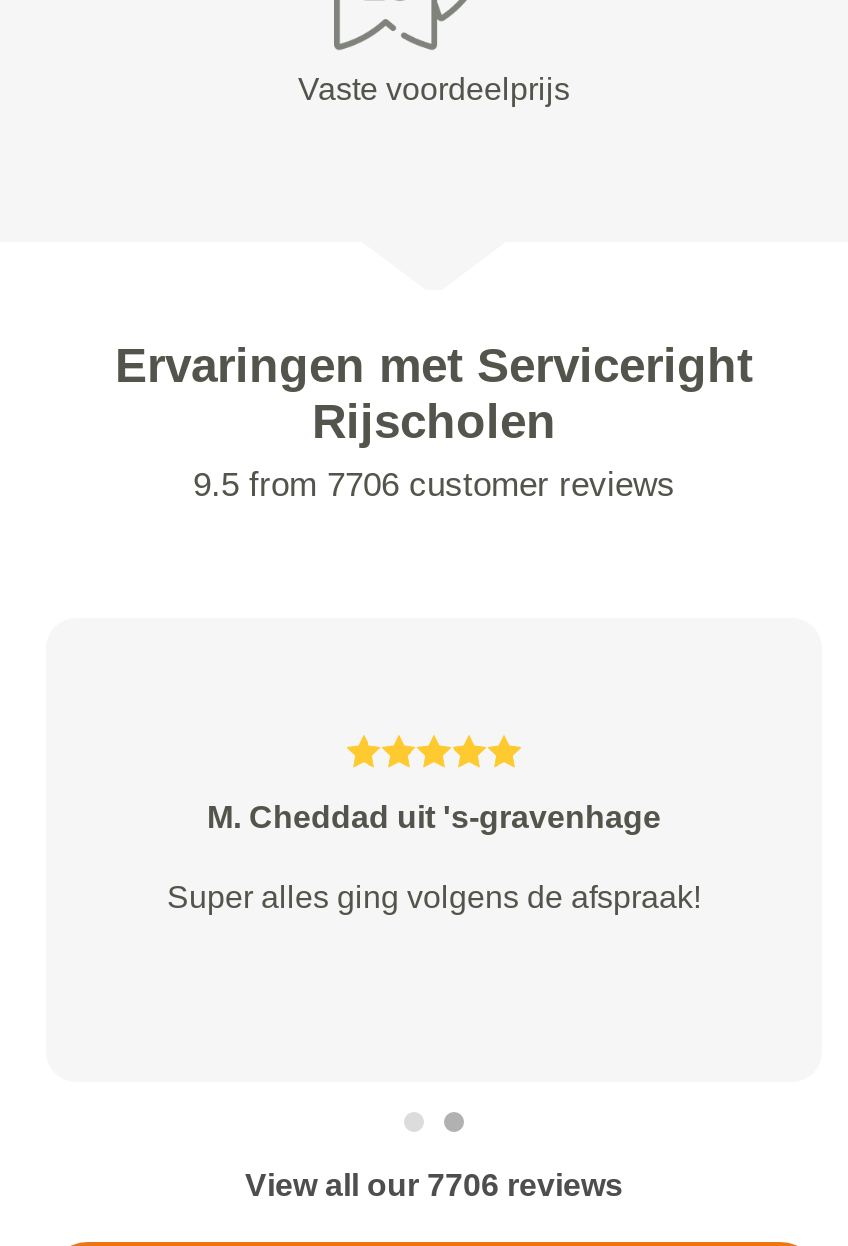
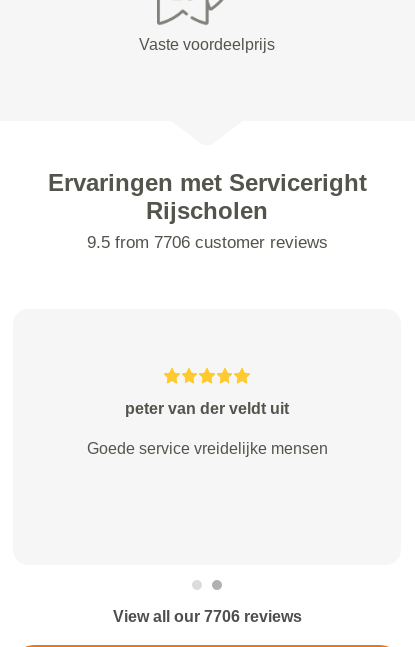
[207,800,661,834] M. Cheddad uit 's-gravenhage -> [125,400,289,417] peter van der veldt uit
[167,880,701,914] Super alles ging volgens de afspraak! -> [86,440,327,457] Goede service vreidelijke mensen

